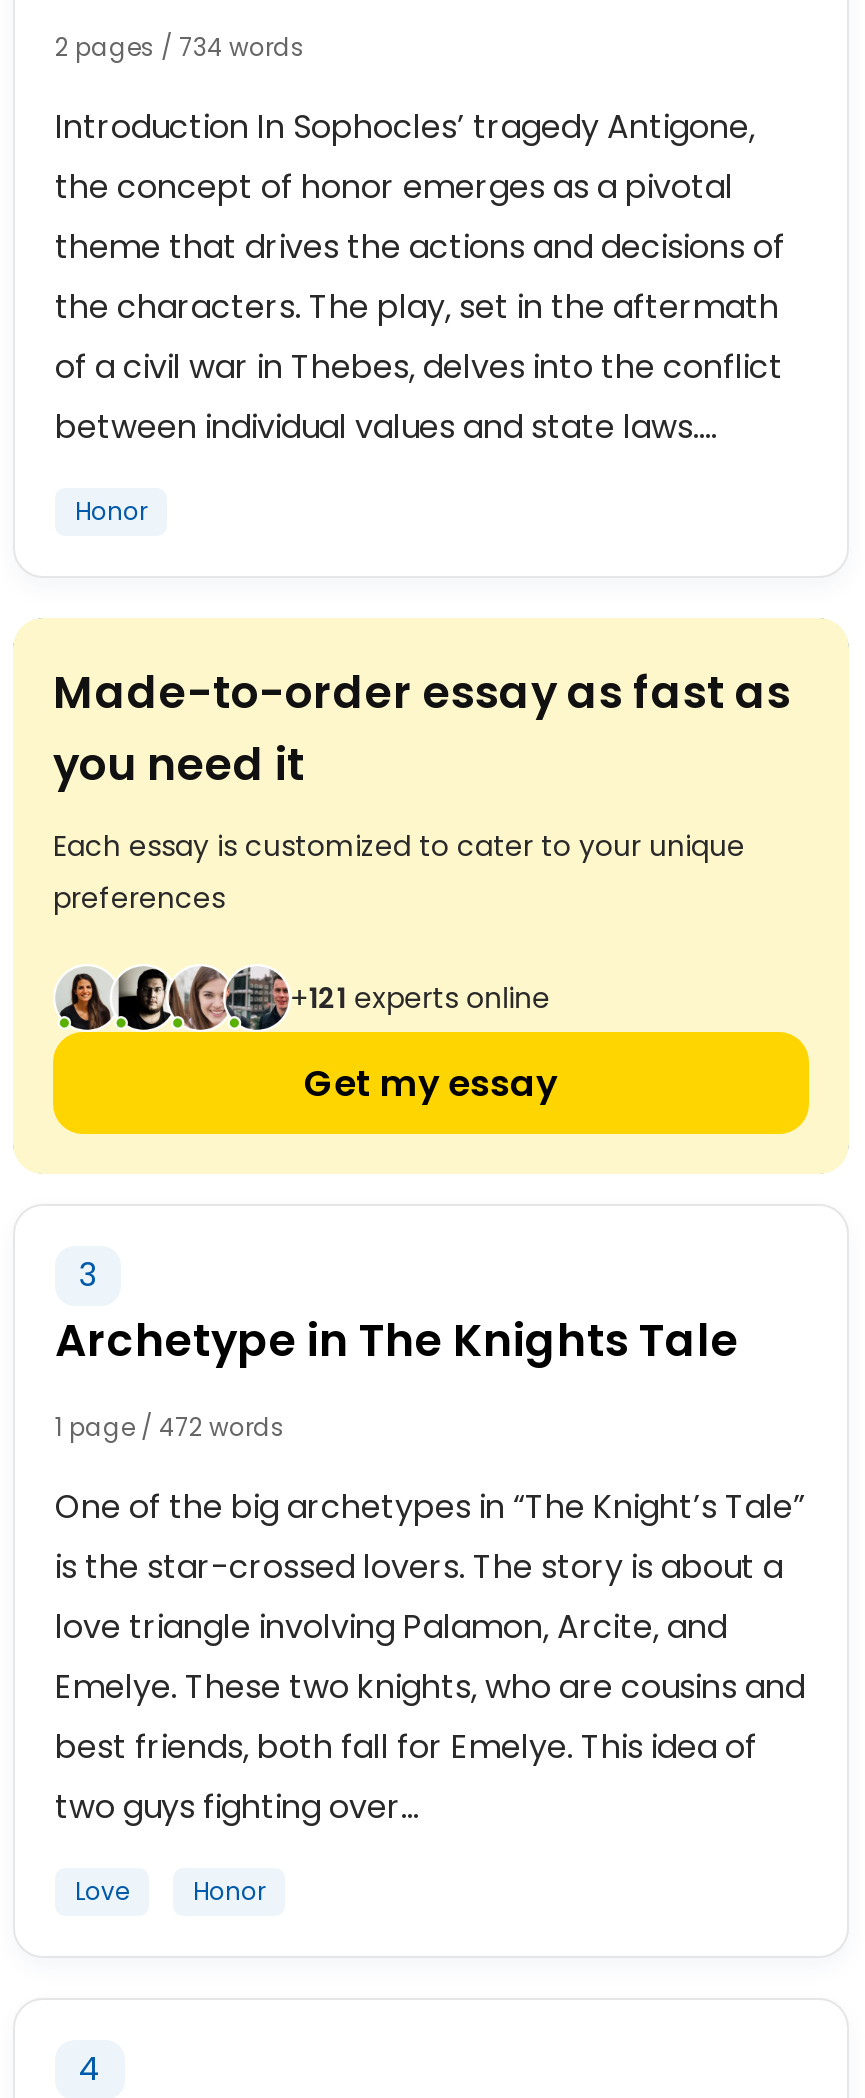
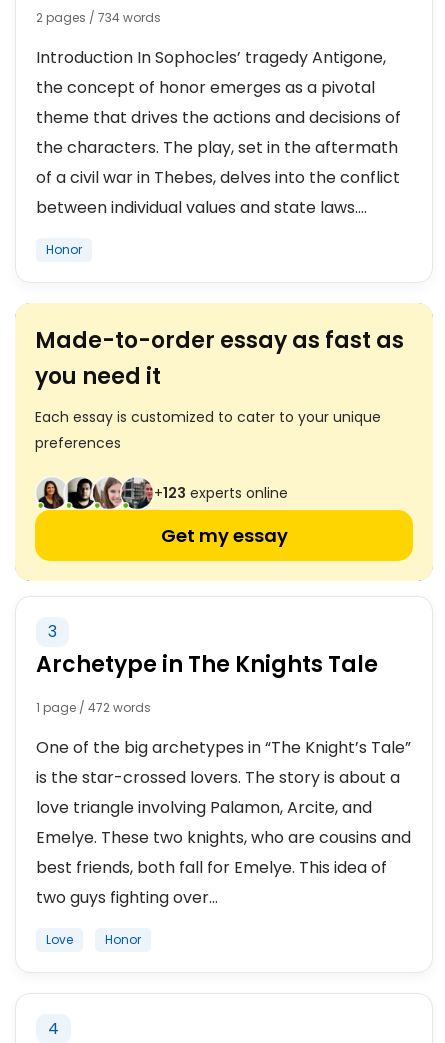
[290,977,550,1017] +121 experts online -> [154,482,288,502] +123 experts online

